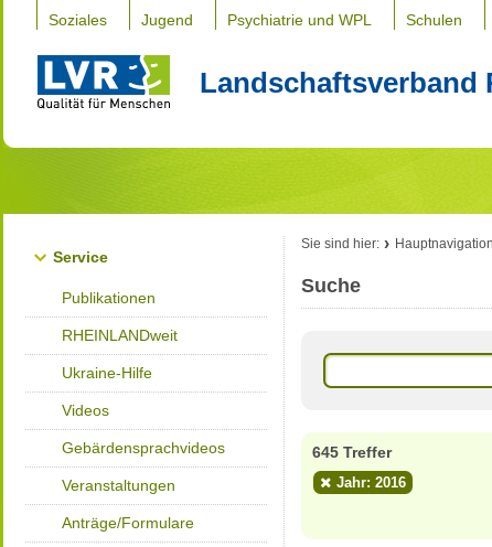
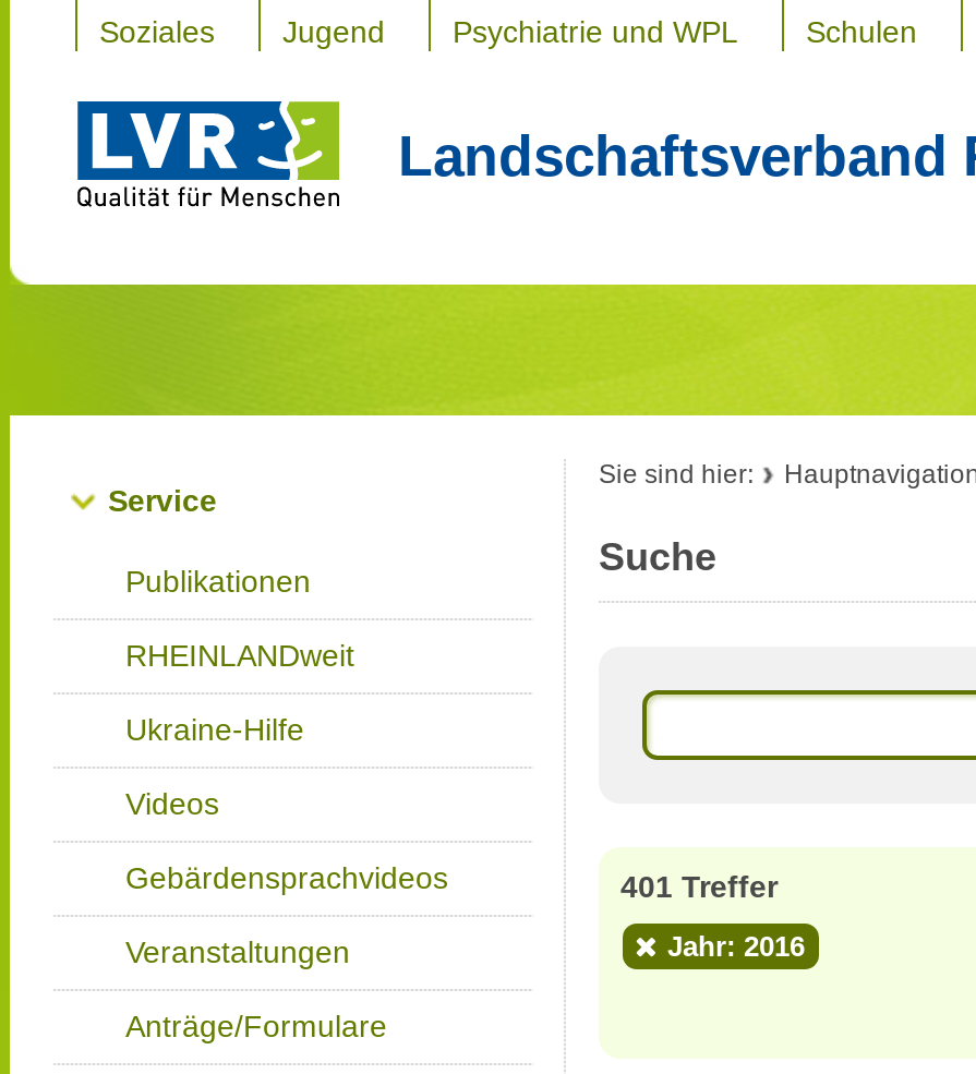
[312,443,392,461] 645 Treffer -> [620,869,778,904] 401 Treffer

